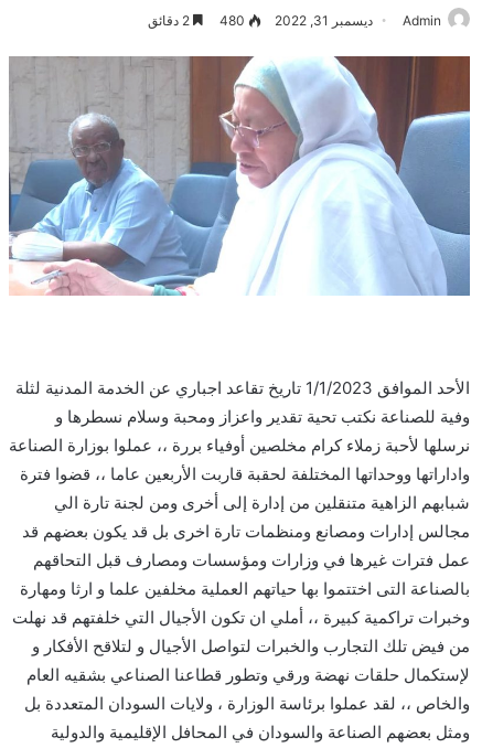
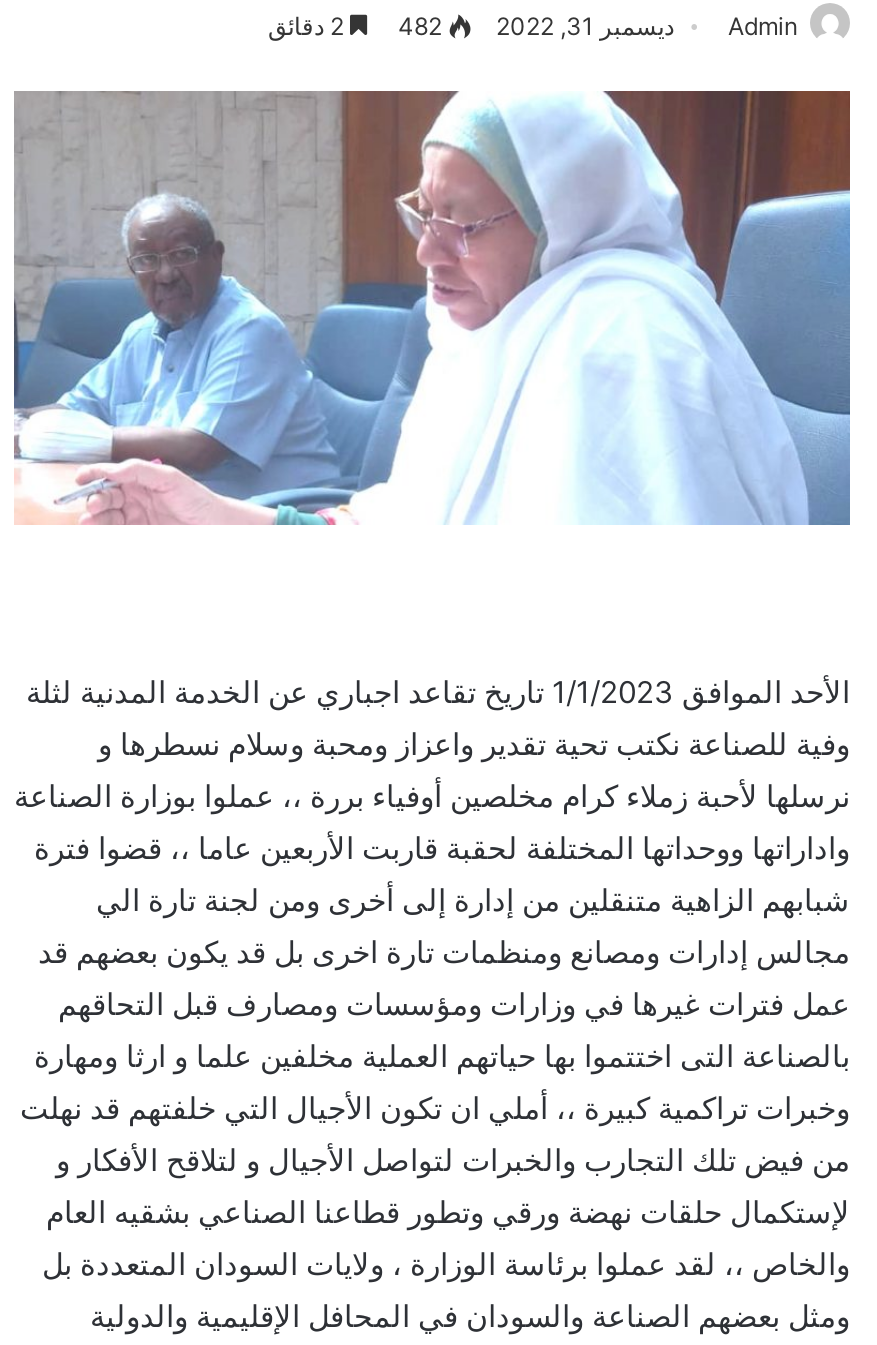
[219,12,245,29] 480 -> [398,11,442,41] 482

